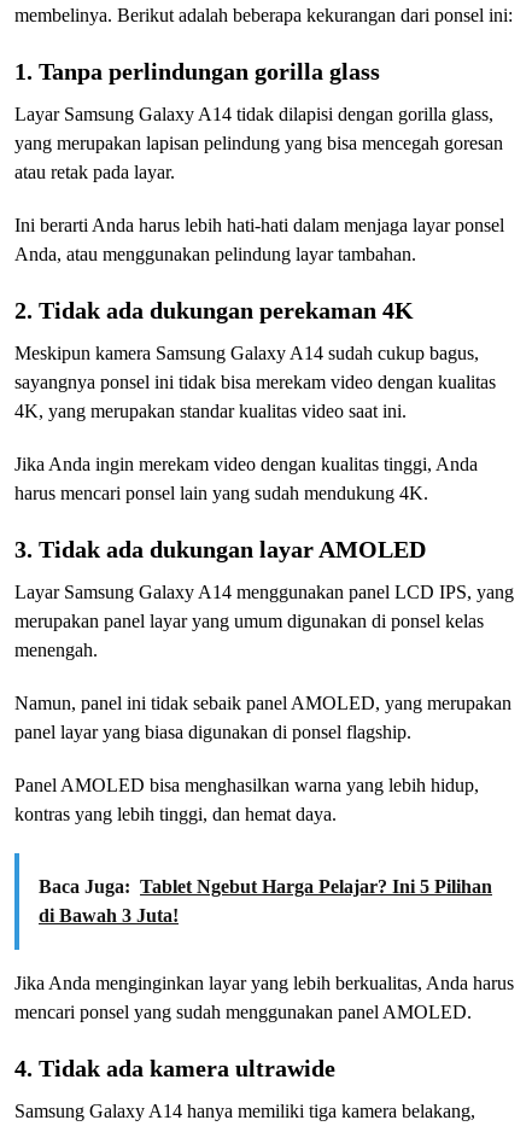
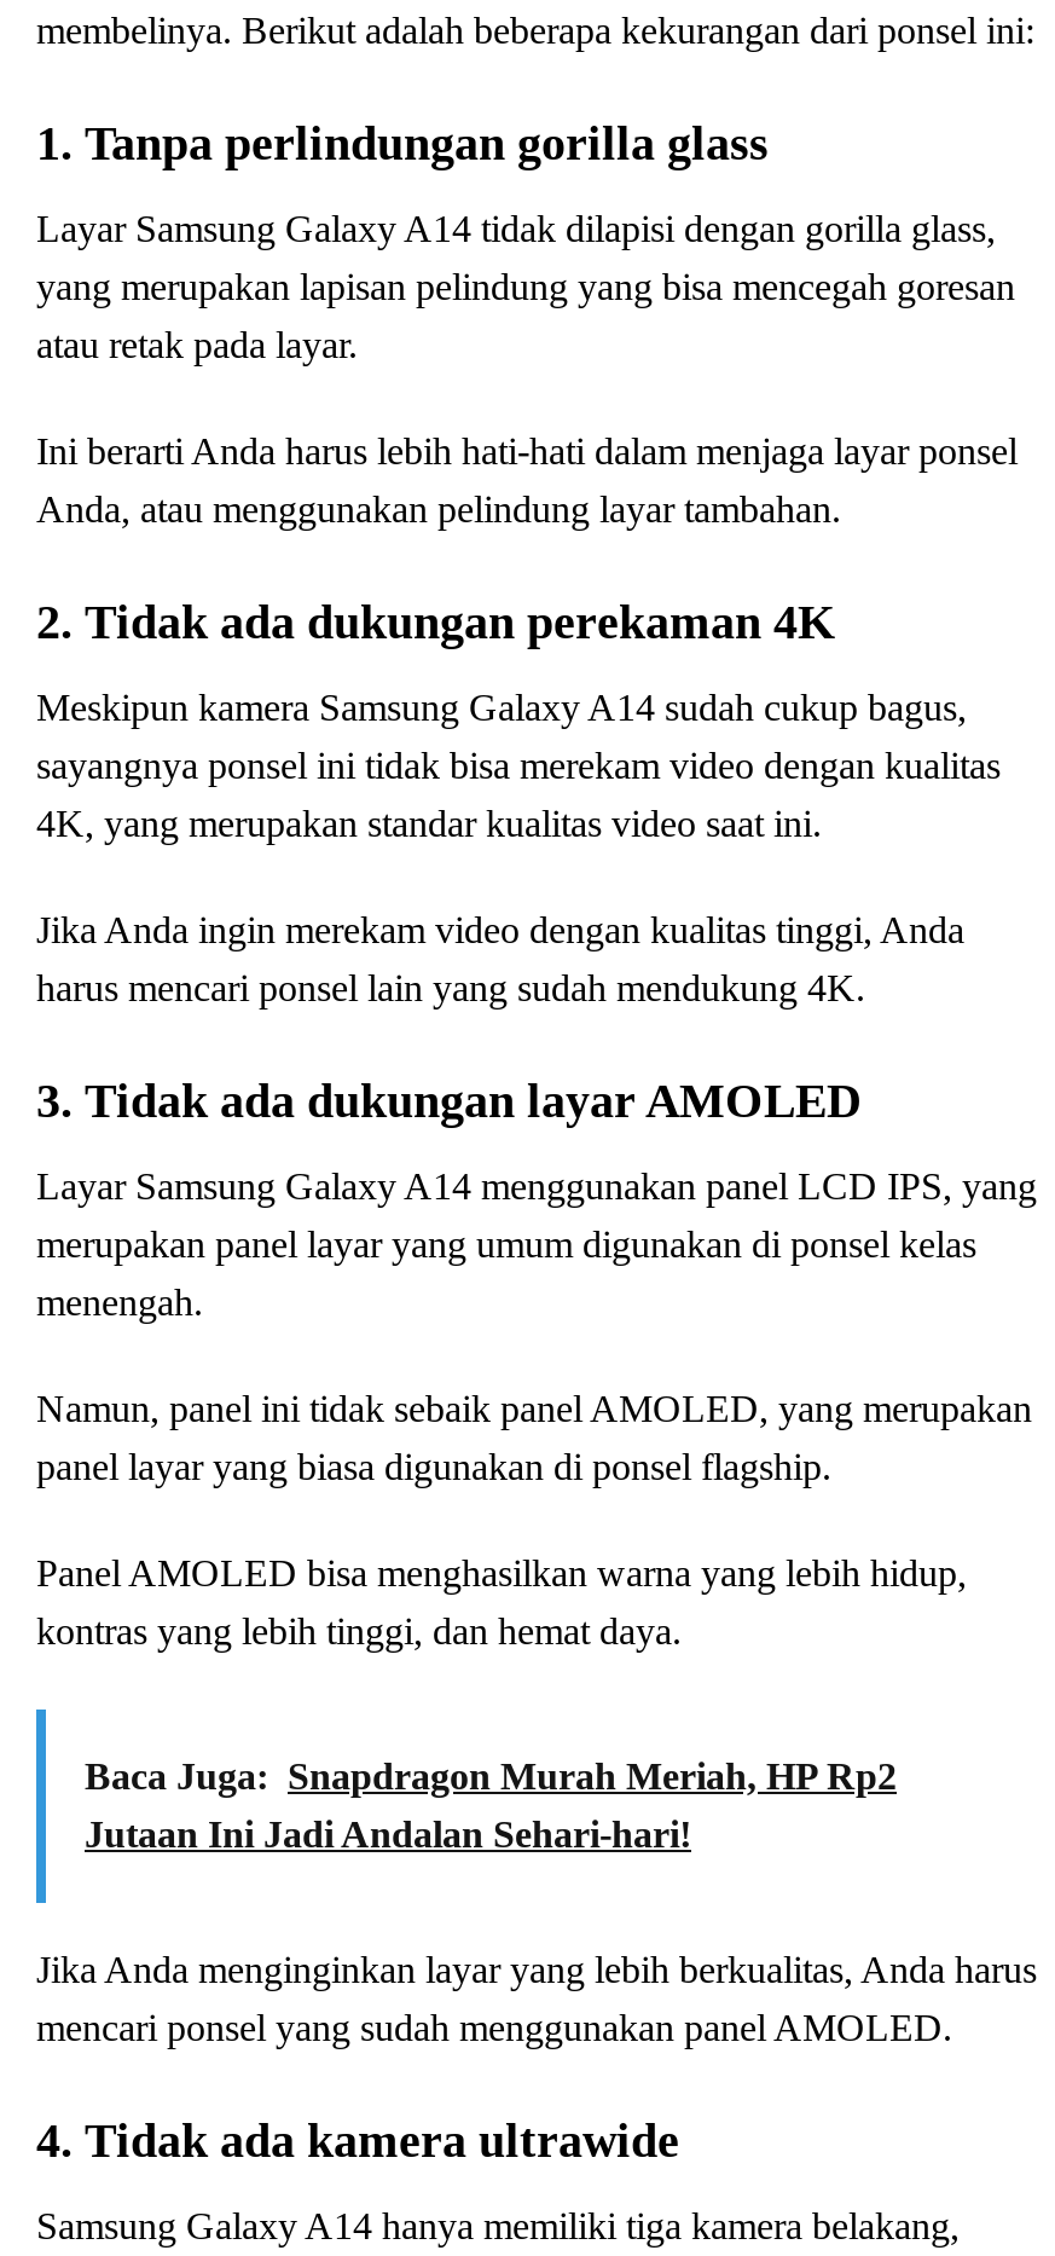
[39,876,492,926] Baca Juga: Tablet Ngebut Harga Pelajar? Ini 5 Pilihan | di Bawah 3 Juta! -> [85,1755,897,1855] Baca Juga: Snapdragon Murah Meriah, HP Rp2 | Jutaan Ini Jadi Andalan Sehari-hari!

